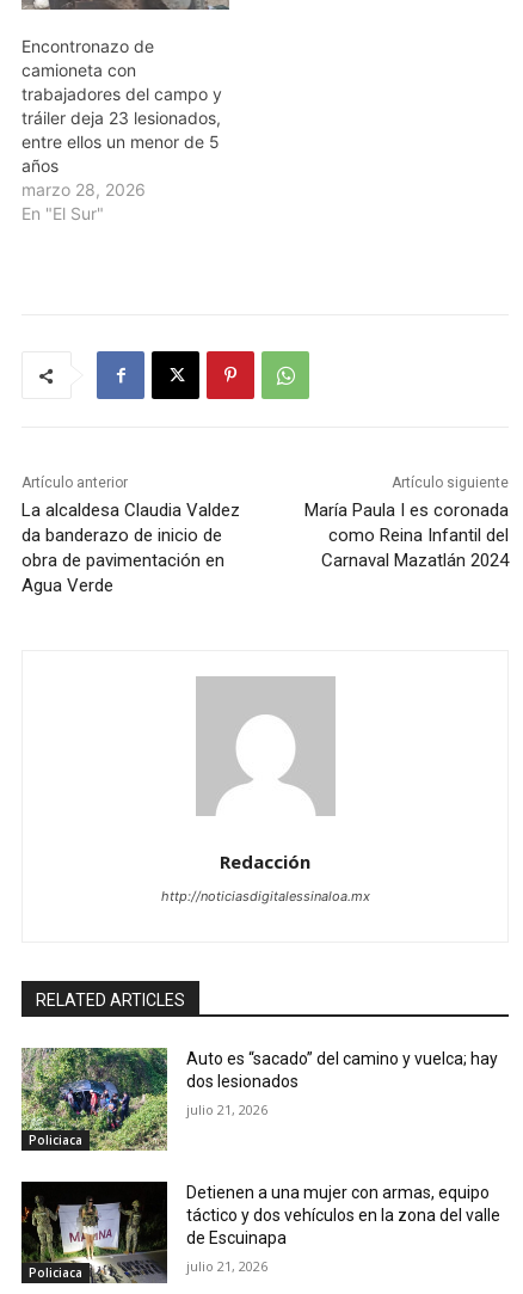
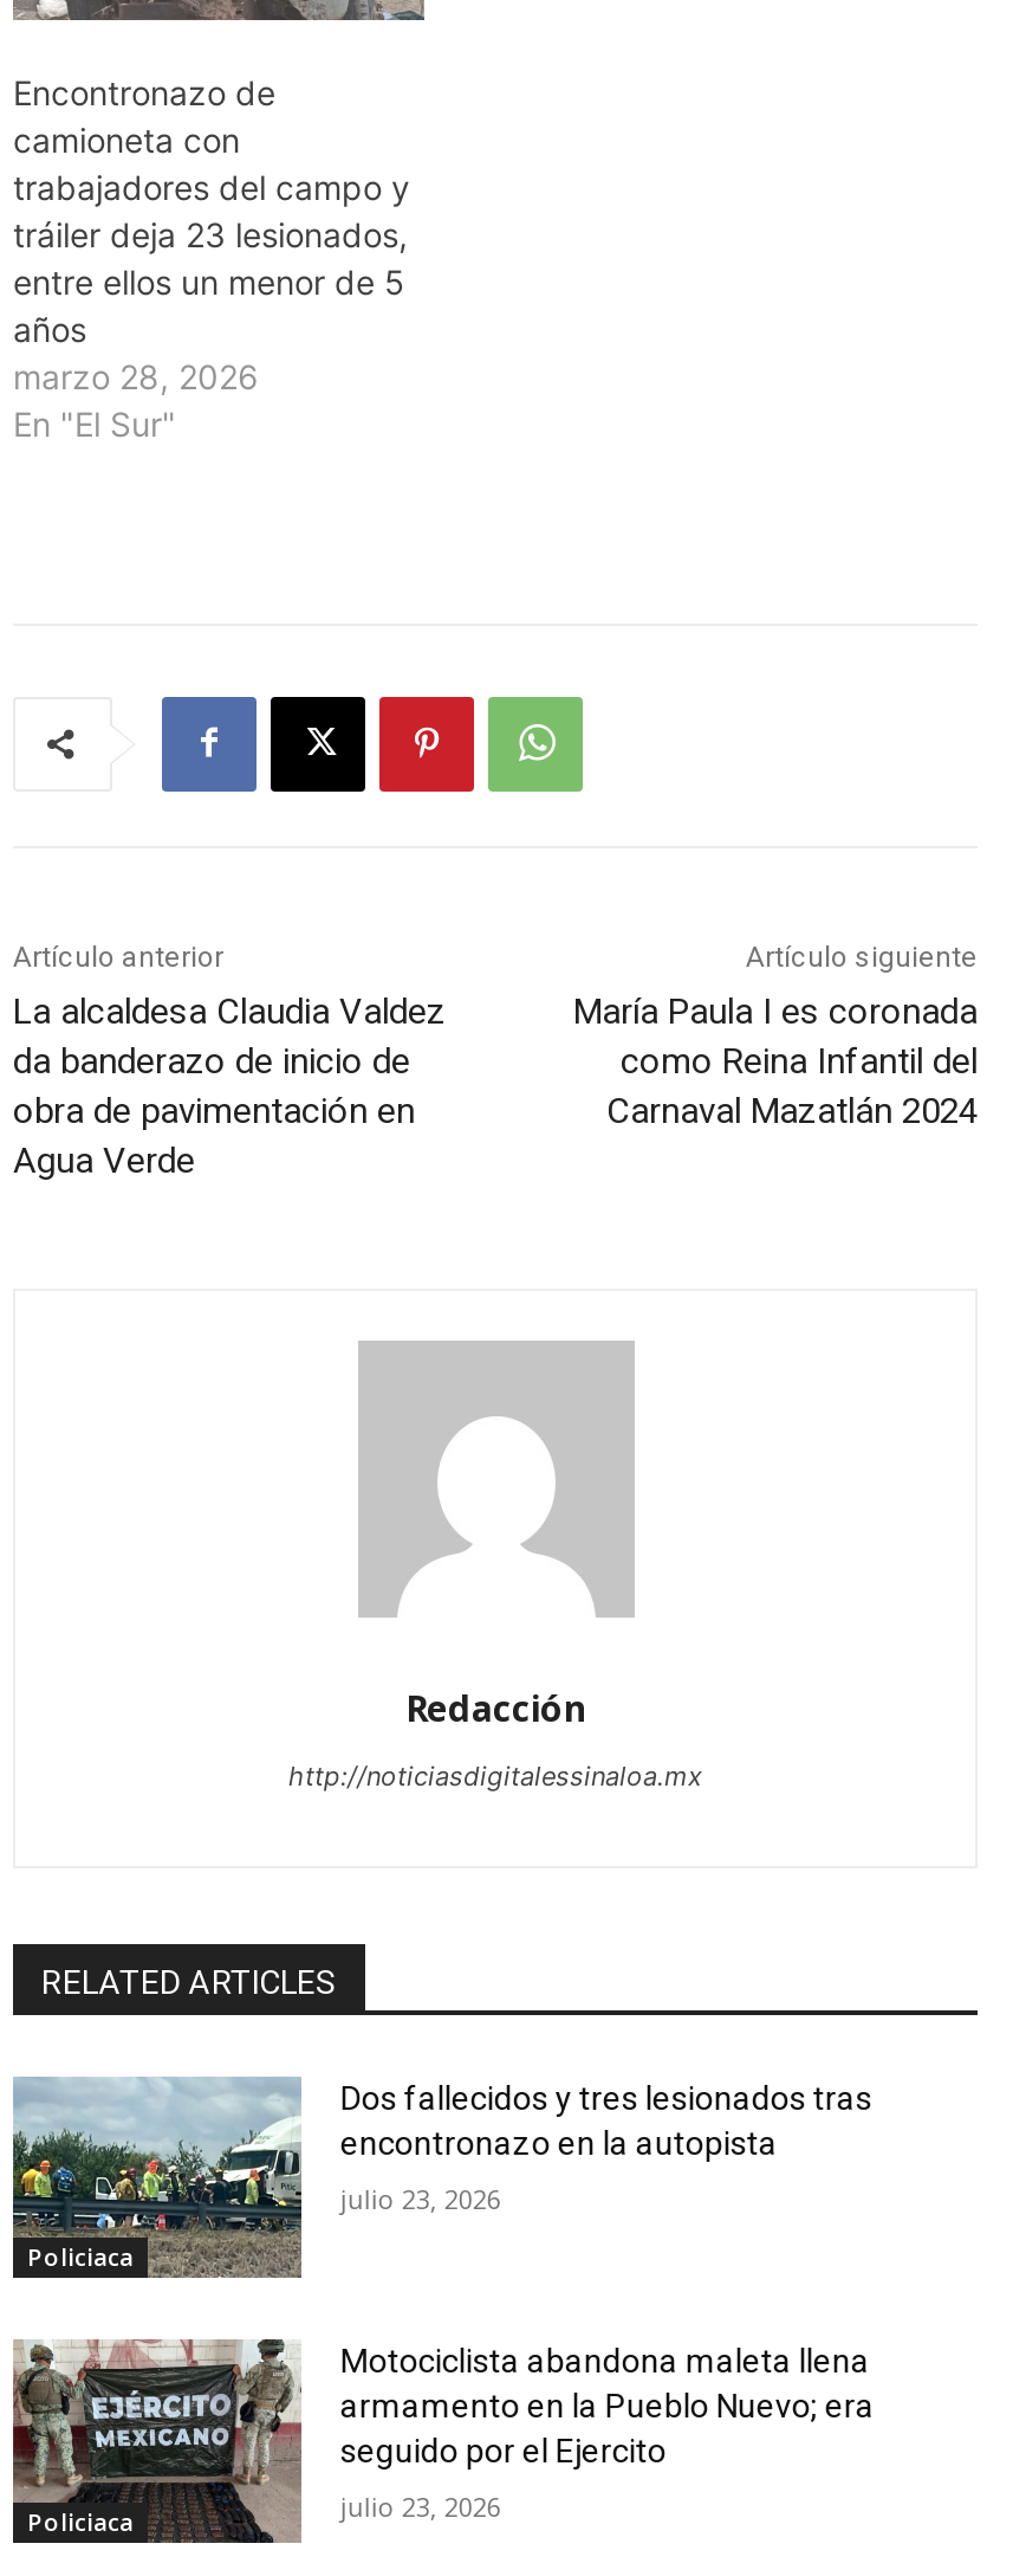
[20,1047,498,1151] [image] | Auto es “sacado” del camino y vuelca; hay | dos lesionados -> [11,2075,872,2279] [image] | Dos fallecidos y tres lesionados tras | encontronazo en la autopista
[187,1101,268,1118] julio 21, 2026 -> [340,2180,501,2215] julio 23, 2026
[20,1180,501,1283] [image] | Detienen a una mujer con armas, equipo | táctico y dos vehículos en la zona del valle | de Escuinapa -> [11,2338,874,2544] [image] | Motociclista abandona maleta llena | armamento en la Pueblo Nuevo; era | seguido por el Ejercito
[187,1257,268,1275] julio 21, 2026 -> [340,2489,501,2524] julio 23, 2026

